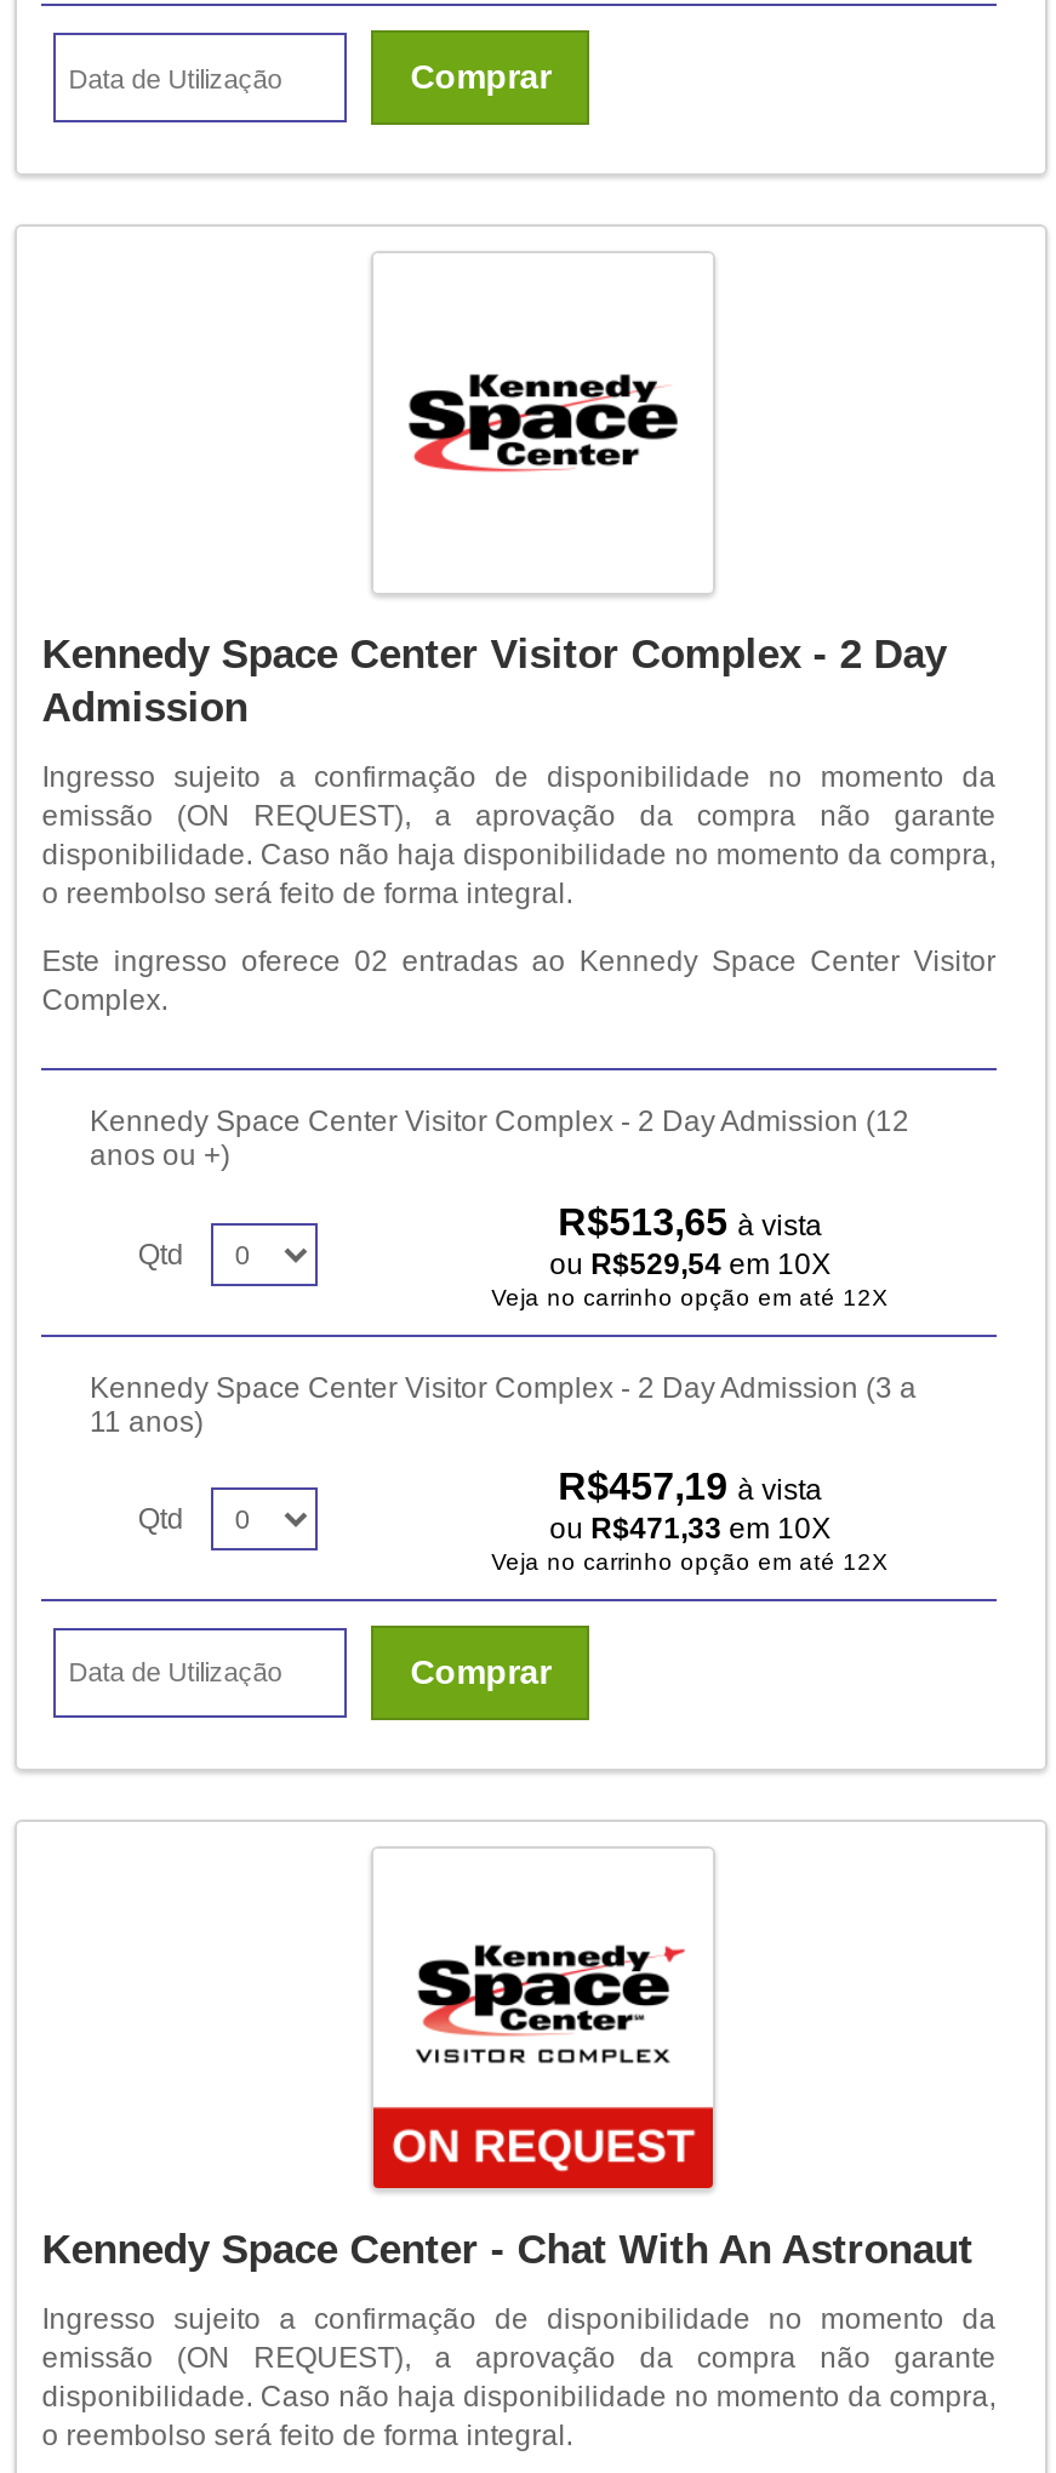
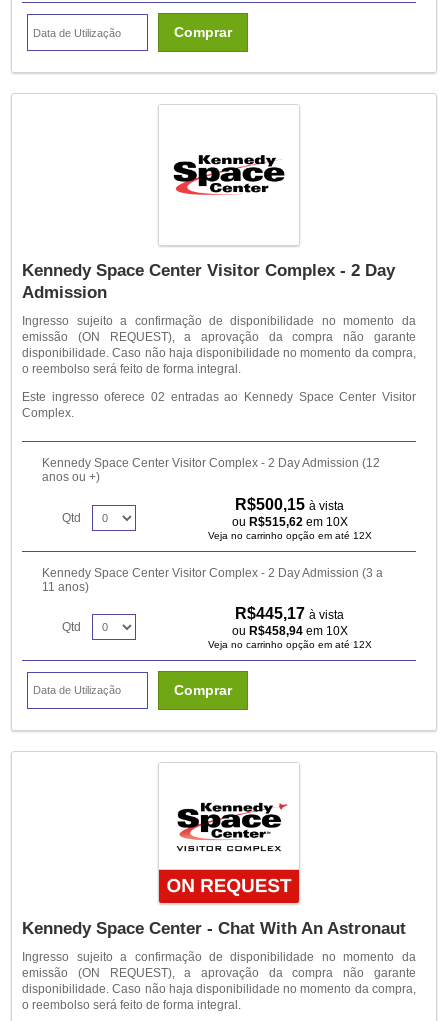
[558,1200,822,1242] R$513,65 à vista -> [235,496,344,513] R$500,15 à vista
[549,1246,831,1280] ou R$529,54 em 10X -> [232,515,348,529] ou R$515,62 em 10X
[558,1465,822,1506] R$457,19 à vista -> [235,605,344,622] R$445,17 à vista
[549,1511,831,1545] ou R$471,33 em 10X -> [232,624,348,638] ou R$458,94 em 10X

